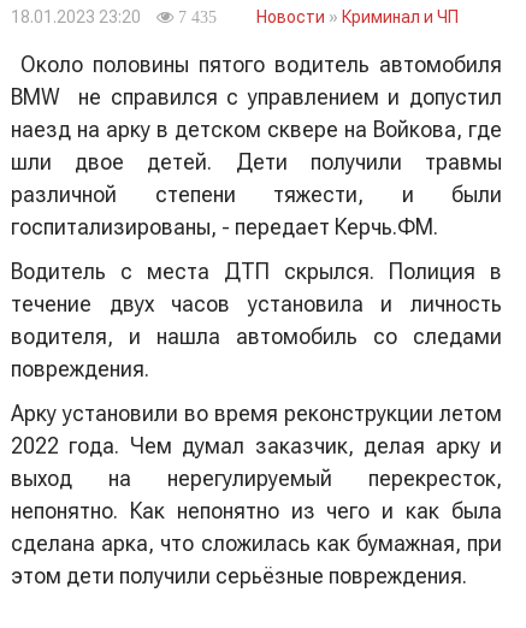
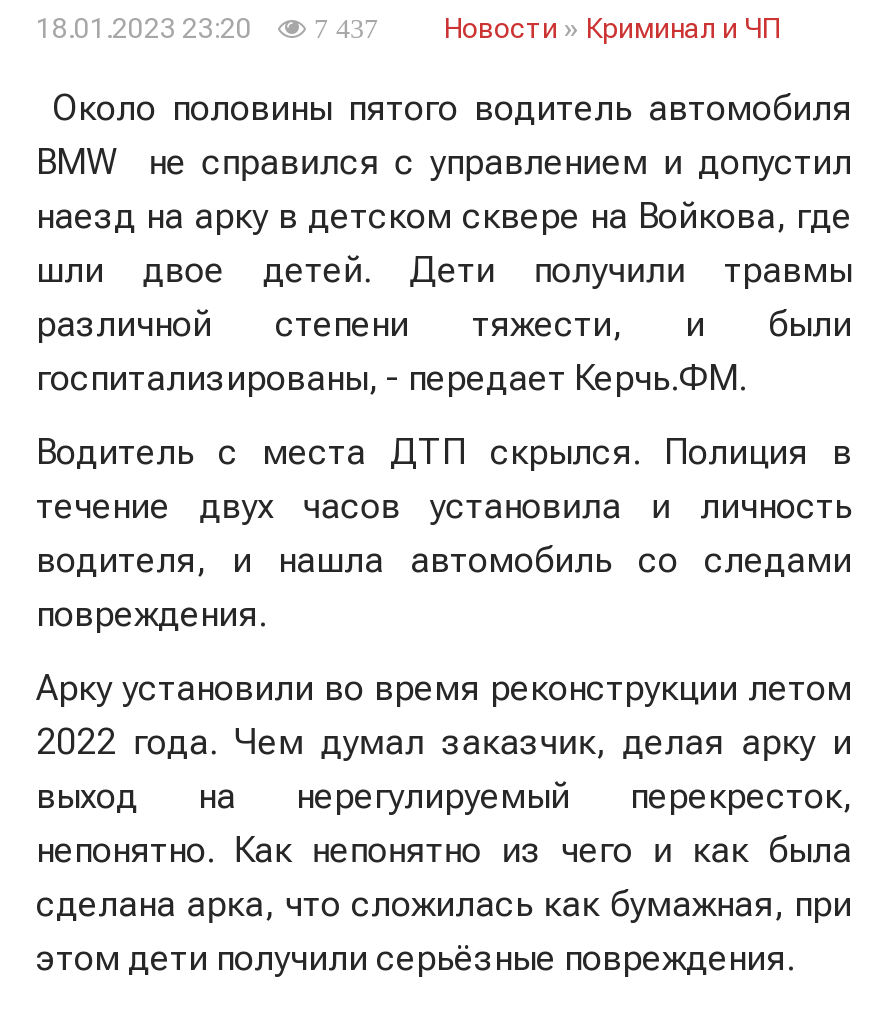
[11,7,217,26] 18.01.2023 23:20 7 435 -> [36,12,378,44] 18.01.2023 23:20 7 437

